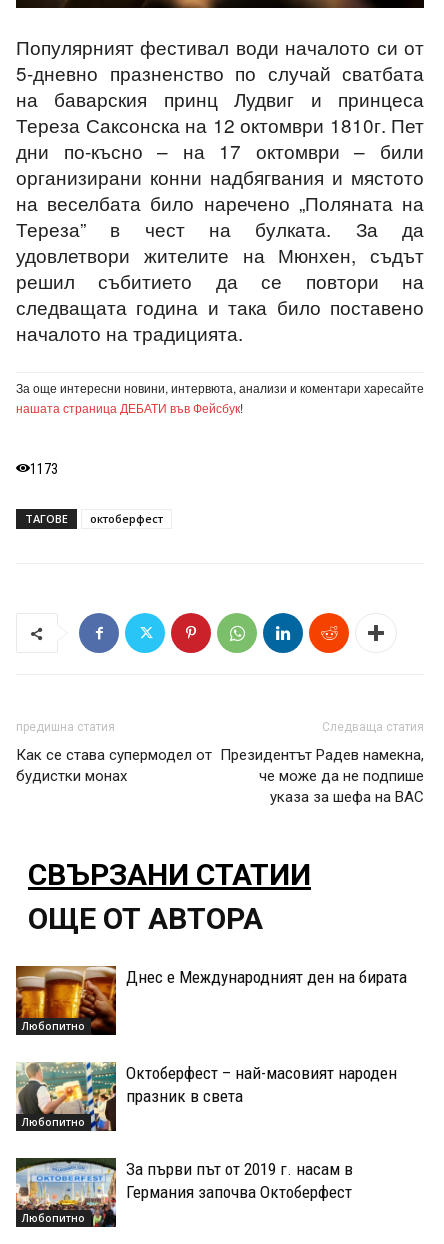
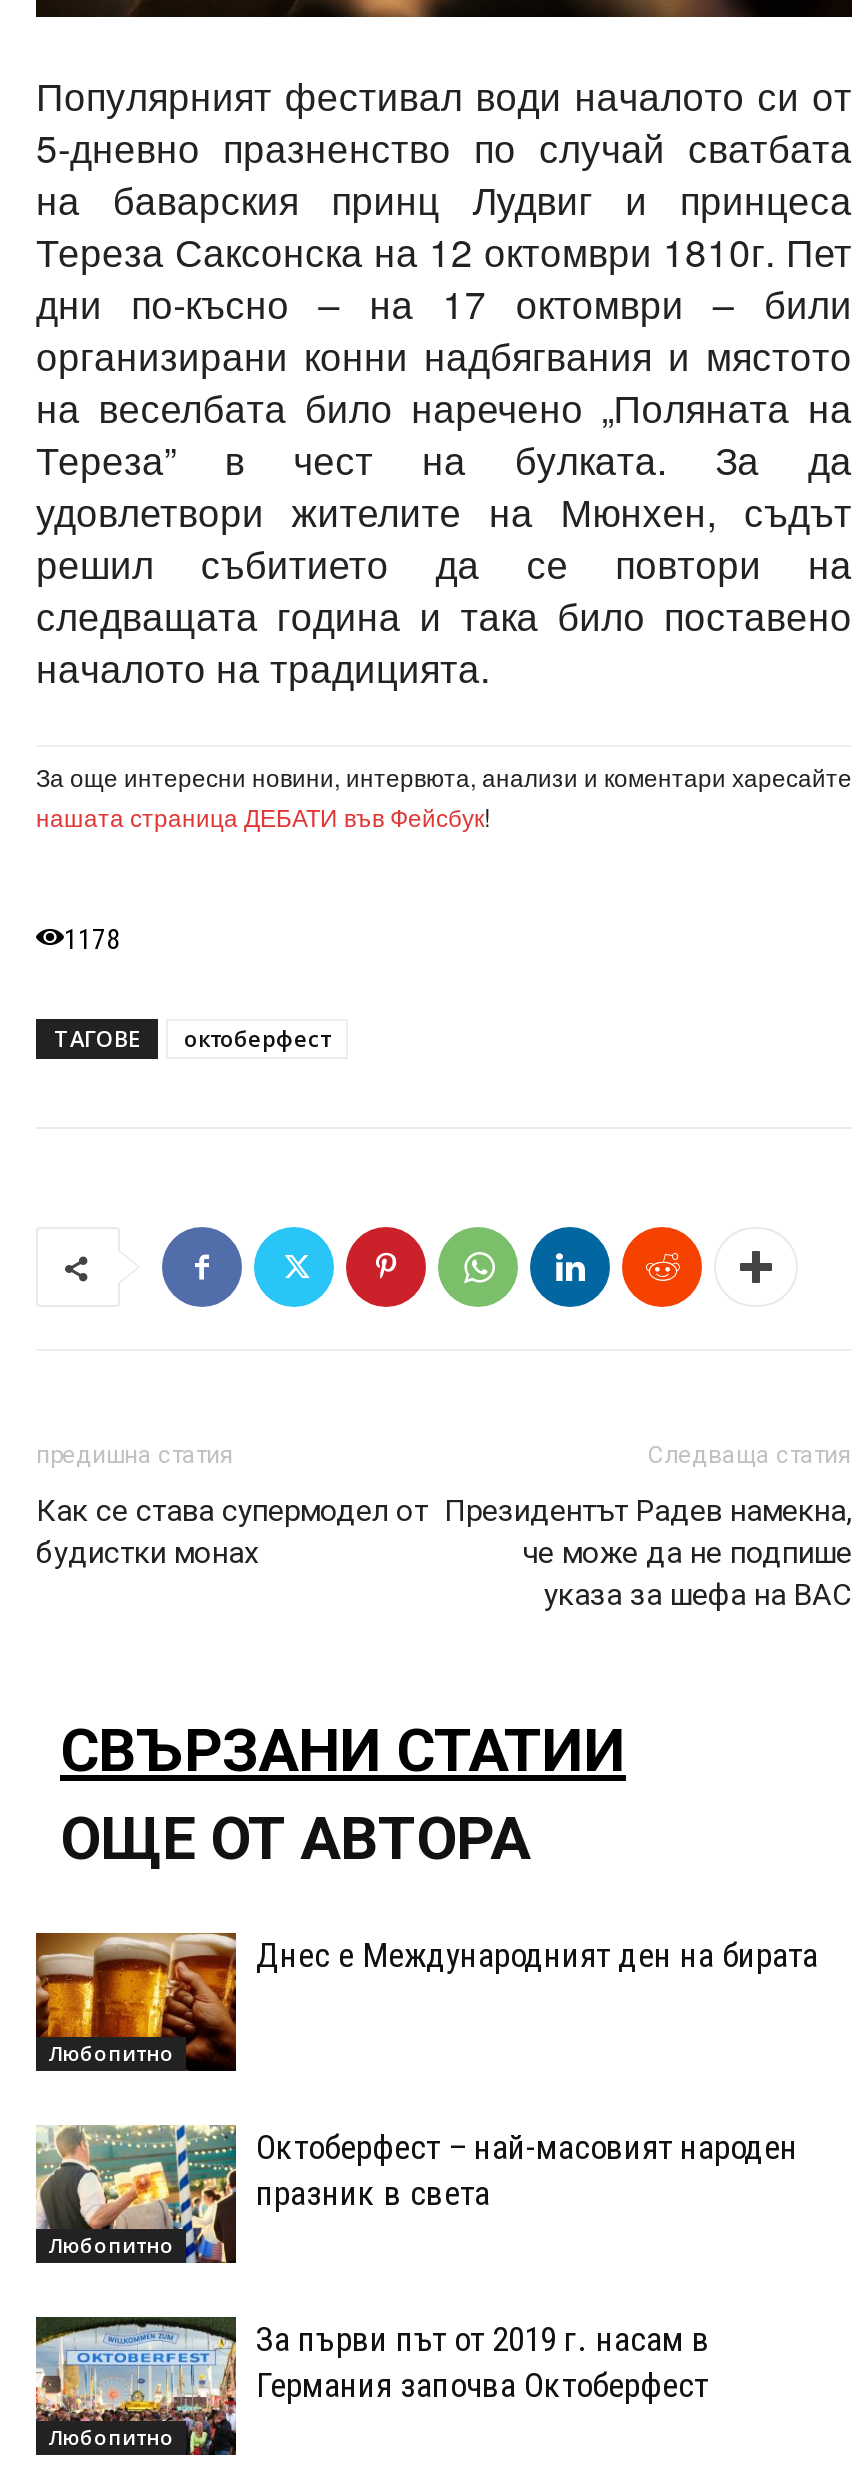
[30,461,58,477] 1173 -> [64,923,120,955] 1178

